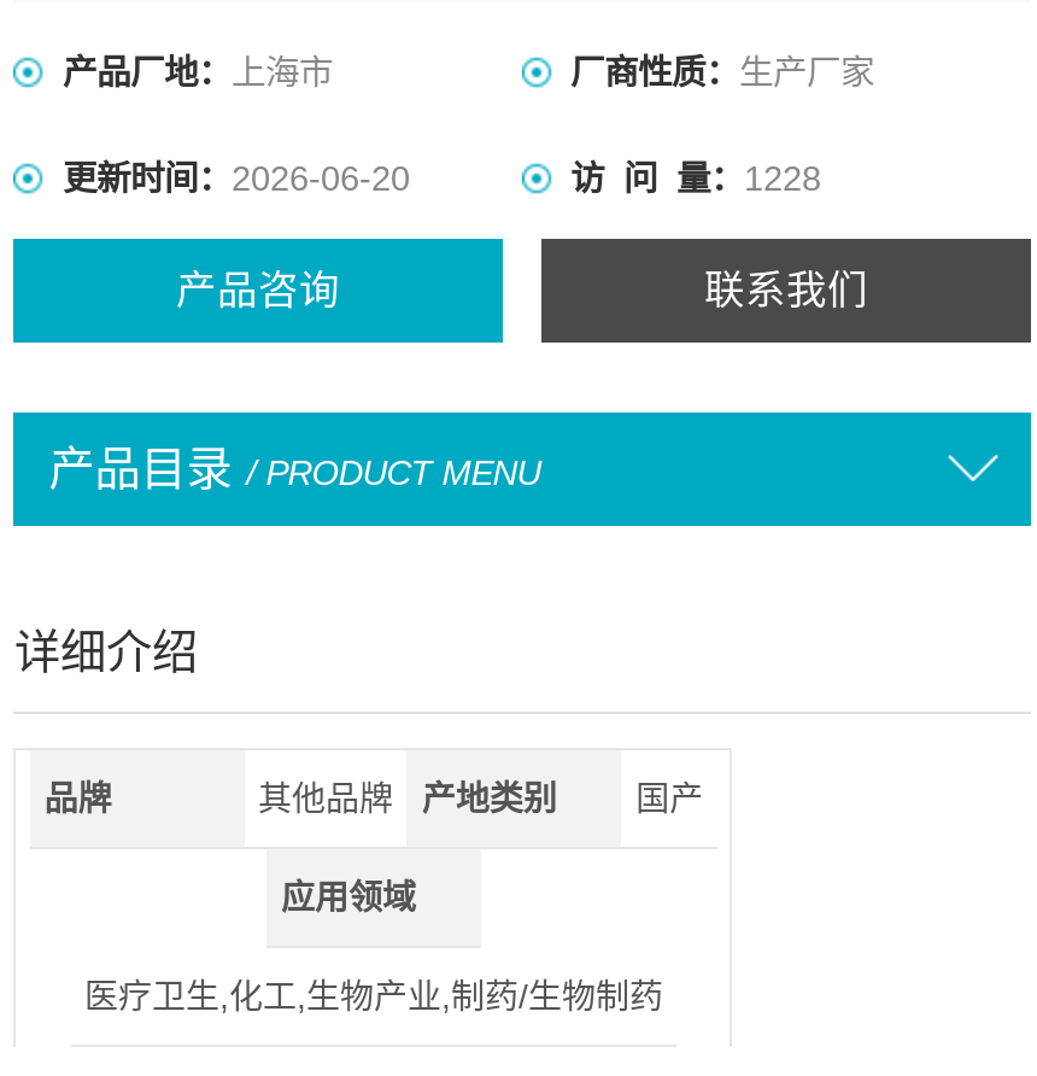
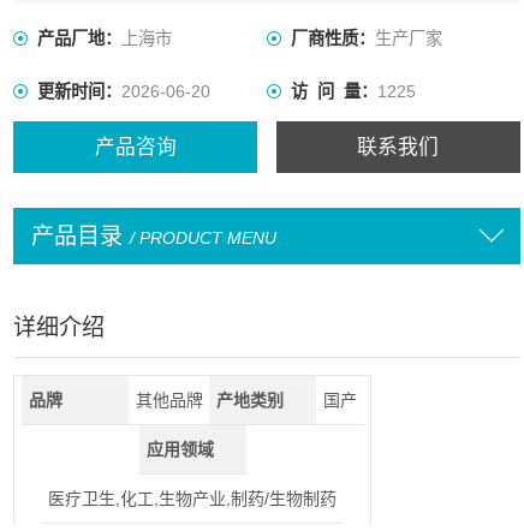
[570,160,821,198] 访 问 量：1228 -> [291,82,416,101] 访 问 量：1225

